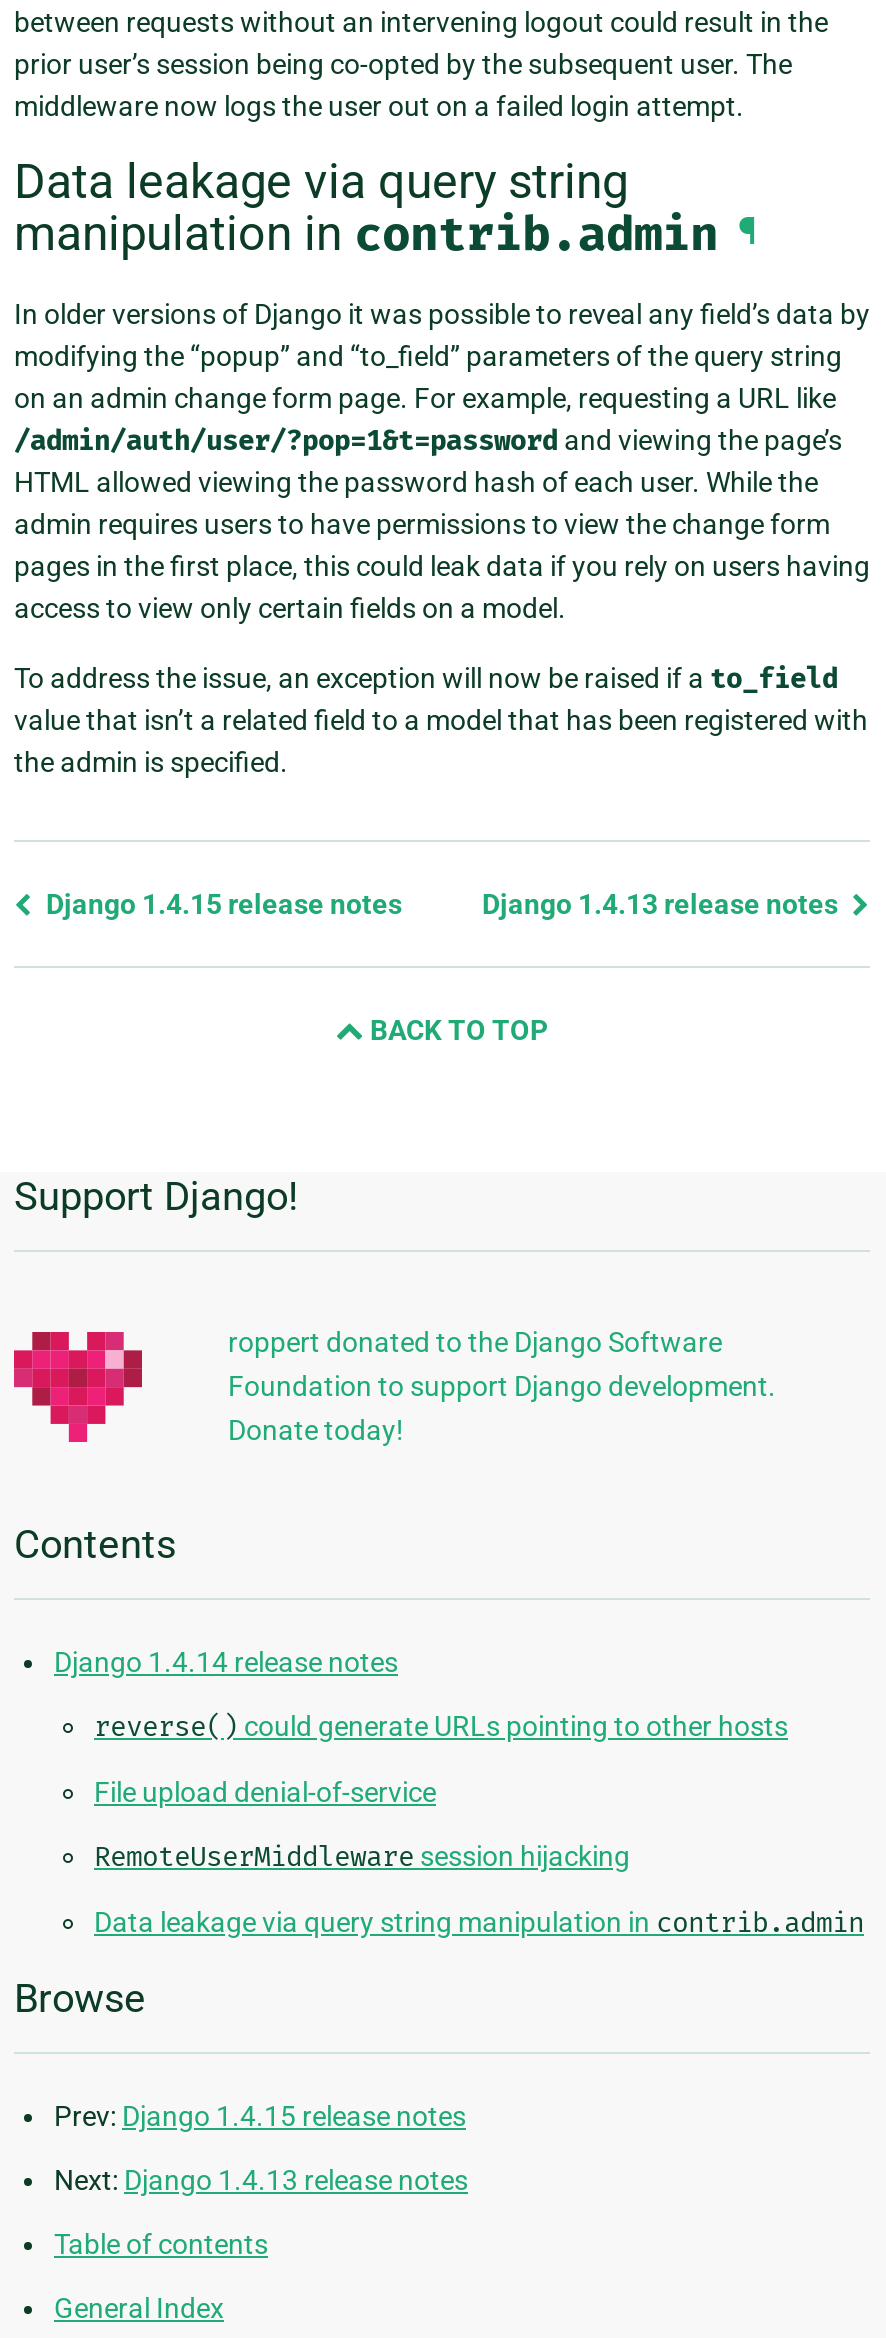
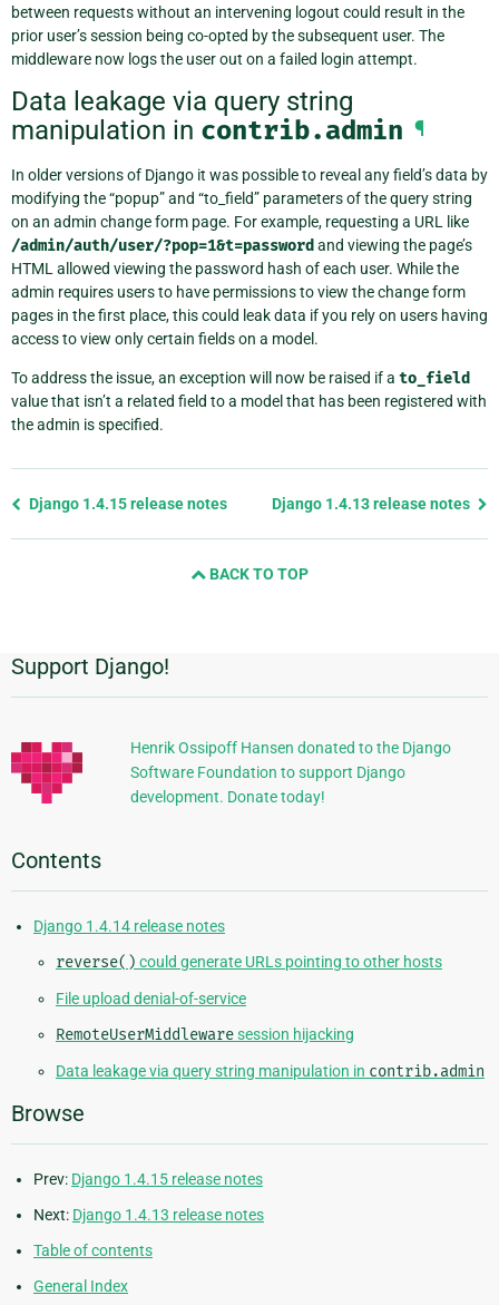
[228,1325,776,1445] roppert donated to the Django Software | Foundation to support Django development. | Donate today! -> [130,739,451,805] Henrik Ossipoff Hansen donated to the Django | Software Foundation to support Django | development. Donate today!

